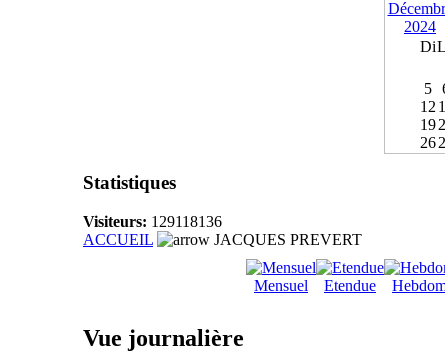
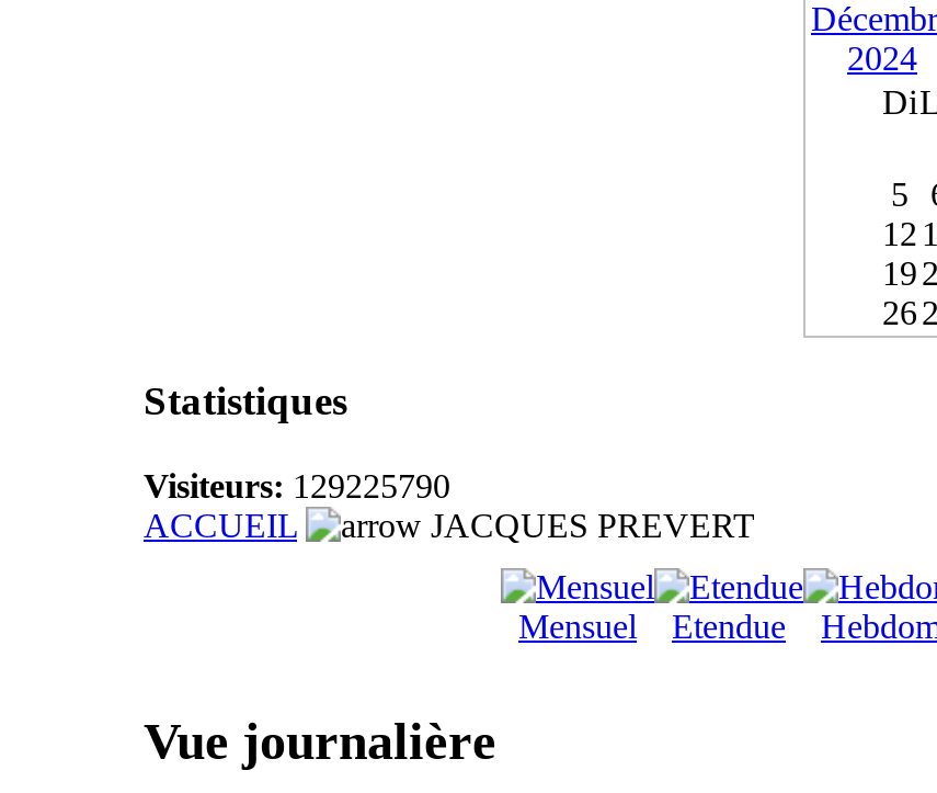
[83,213,222,230] Visiteurs: 129118136 -> [144,468,450,505] Visiteurs: 129225790

